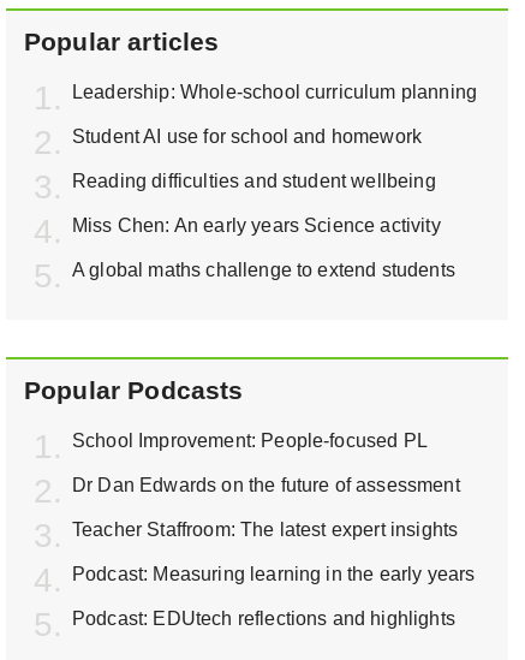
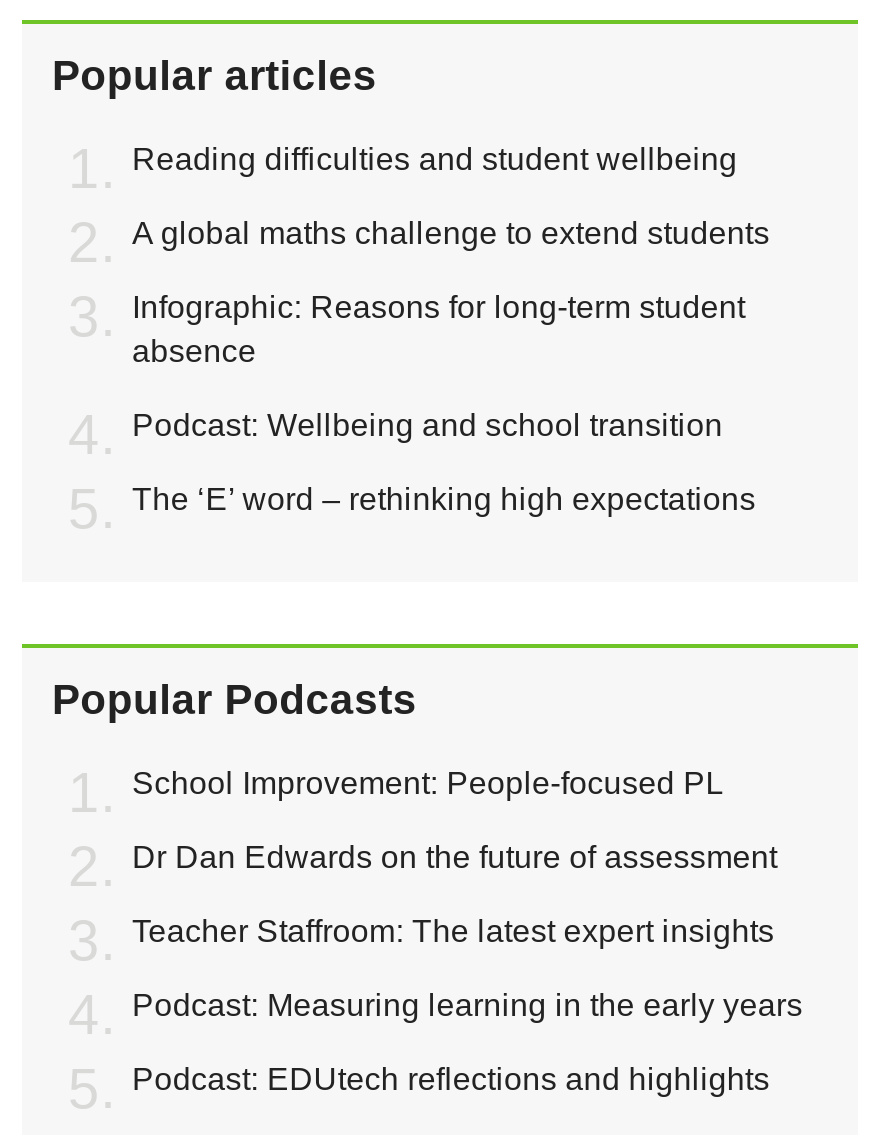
[72,82,477,146] Leadership: Whole-school curriculum planning | Student AI use for school and homework -> none
moved [72,170,436,191] -> [132,142,737,176]: Reading difficulties and student wellbeing
[72,215,441,235] Miss Chen: An early years Science activity -> none
moved [72,259,455,280] -> [132,216,770,250]: A global maths challenge to extend students
none -> [132,290,756,516] Infographic: Reasons for long-term student | absence | Podcast: Wellbeing and school transition | The ‘E’ word – rethinking high expectations

